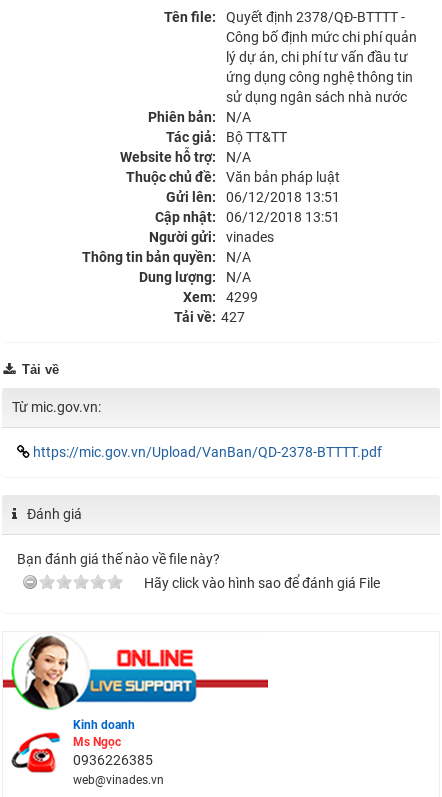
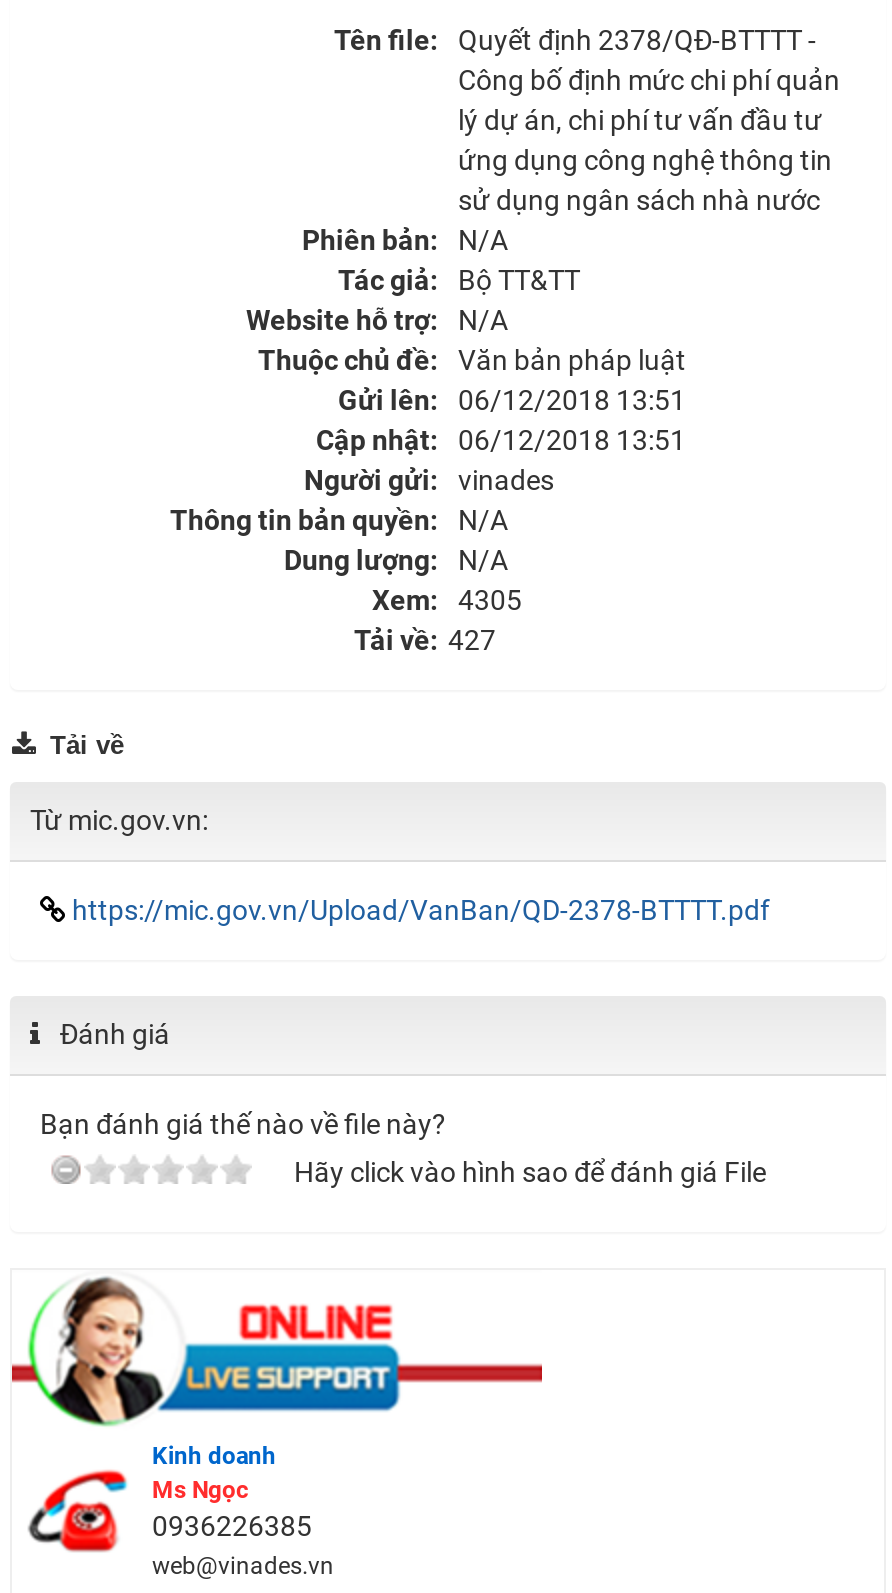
[183,289,258,305] Xem: 4299 -> [372,584,522,616] Xem: 4305

